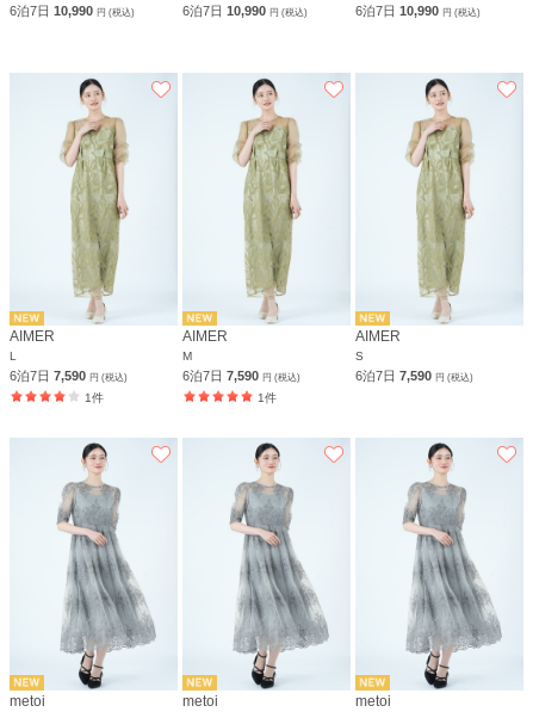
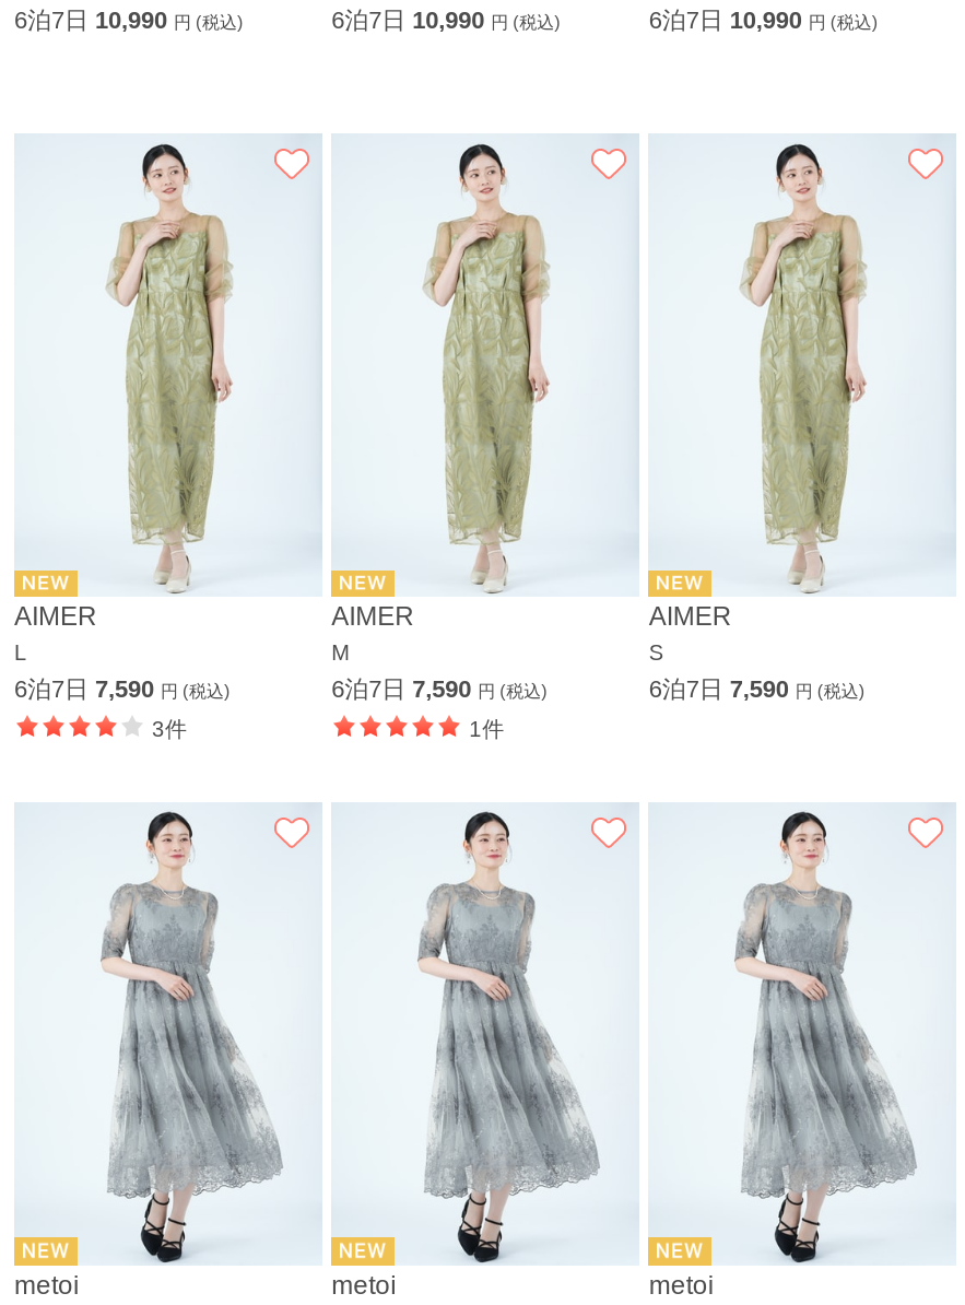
[85,391,104,404] 1件 -> [152,717,187,741] 3件

